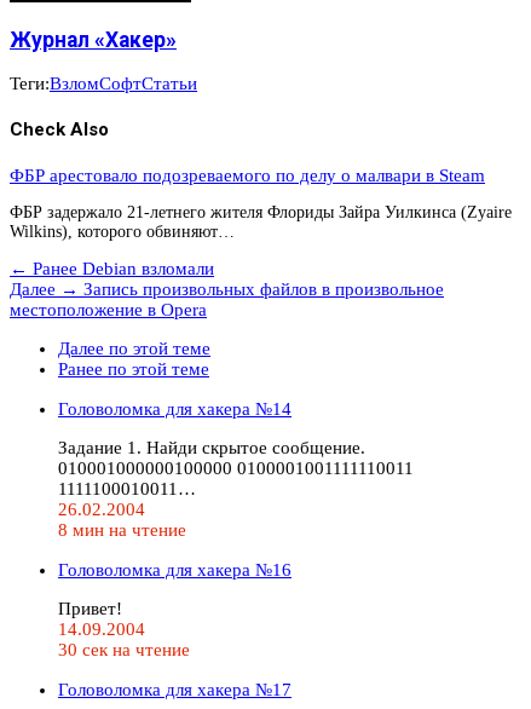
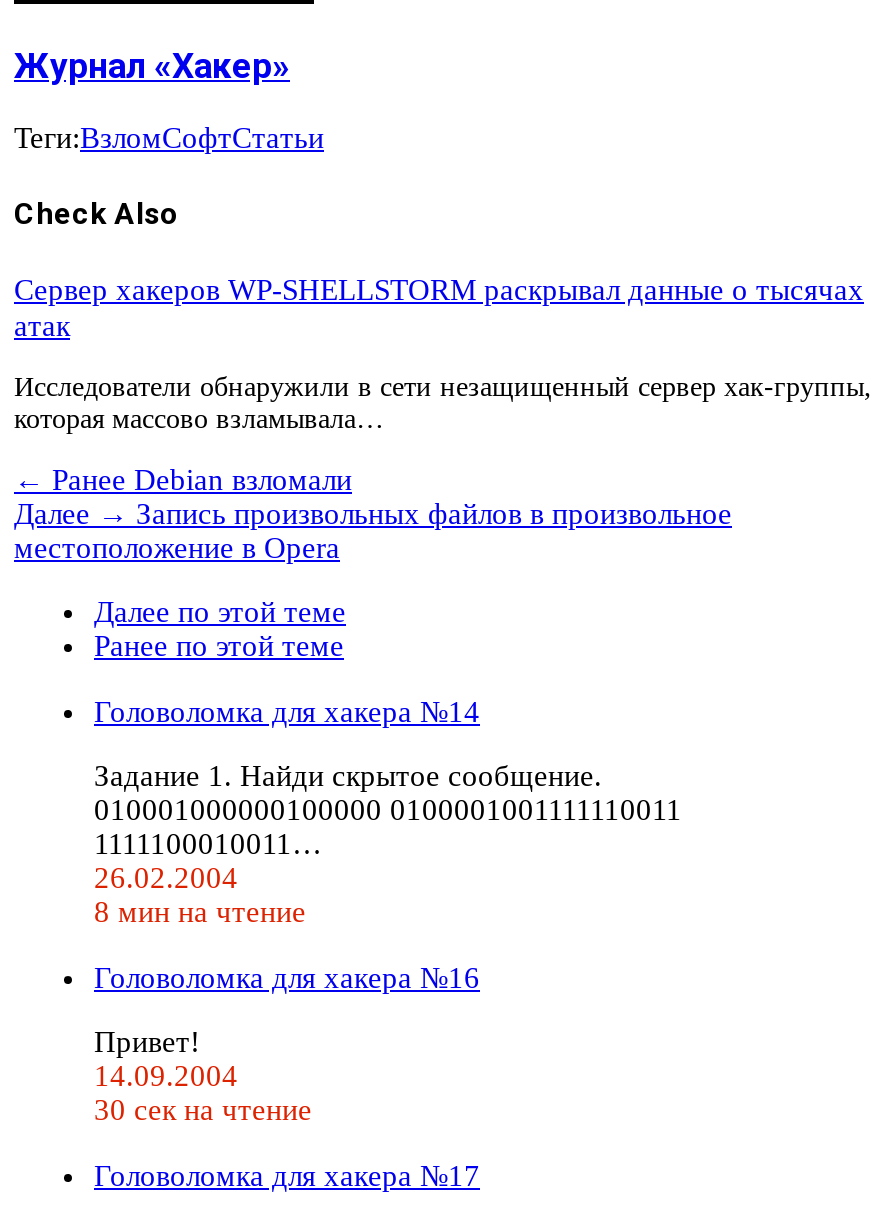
[10,165,485,185] ФБР арестовало подозреваемого по делу о малвари в Steam -> [14,273,864,341] Сервер хакеров WP-SHELLSTORM раскрывал данные о тысячах | атак
[10,203,512,240] ФБР задержало 21-летнего жителя Флориды Зайра Уилкинса (Zyaire | Wilkins), которого обвиняют… -> [14,371,872,433] Исследователи обнаружили в сети незащищенный сервер хак-группы, | которая массово взламывала…

